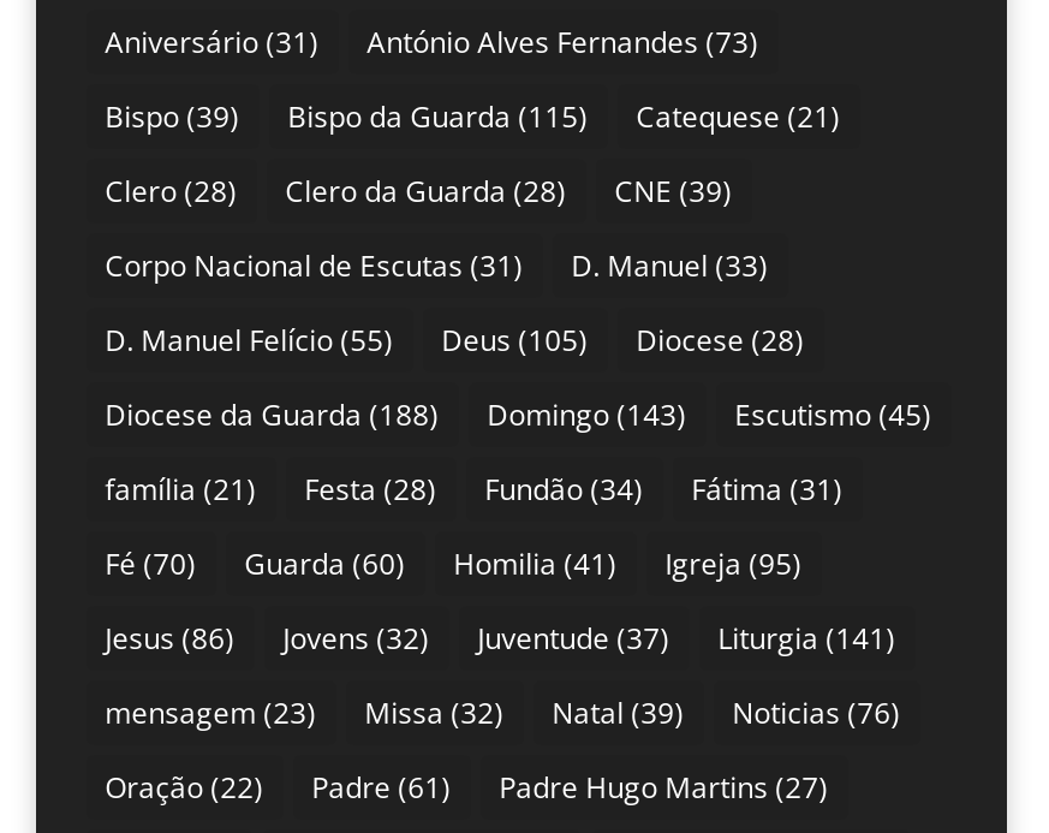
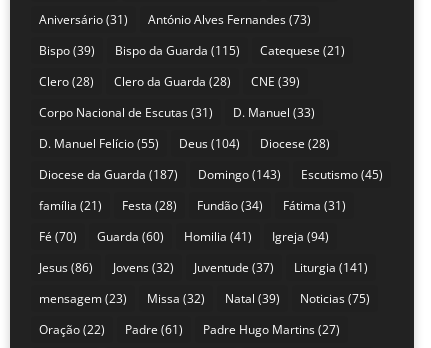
[105,320,804,361] D. Manuel Felício (55) Deus (105) Diocese (28) -> [39,135,330,152] D. Manuel Felício (55) Deus (104) Diocese (28)
[105,394,439,435] Diocese da Guarda (188) -> [39,166,178,183] Diocese da Guarda (187)
[105,543,802,584] Fé (70) Guarda (60) Homilia (41) Igreja (95) -> [39,228,329,245] Fé (70) Guarda (60) Homilia (41) Igreja (94)
[105,692,900,733] mensagem (23) Missa (32) Natal (39) Noticias (76) -> [39,290,370,307] mensagem (23) Missa (32) Natal (39) Noticias (75)

